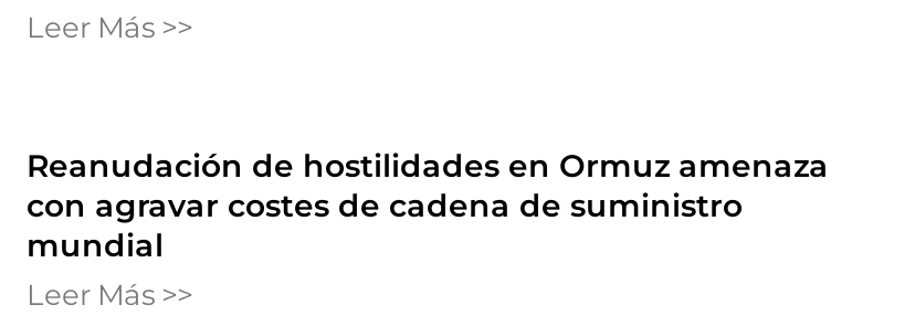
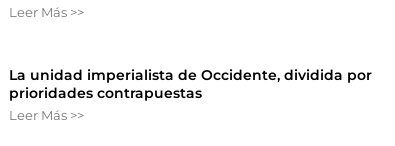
[27,145,829,265] Reanudación de hostilidades en Ormuz amenaza | con agravar costes de cadena de suministro | mundial -> [9,66,372,102] La unidad imperialista de Occidente, dividida por | prioridades contrapuestas

